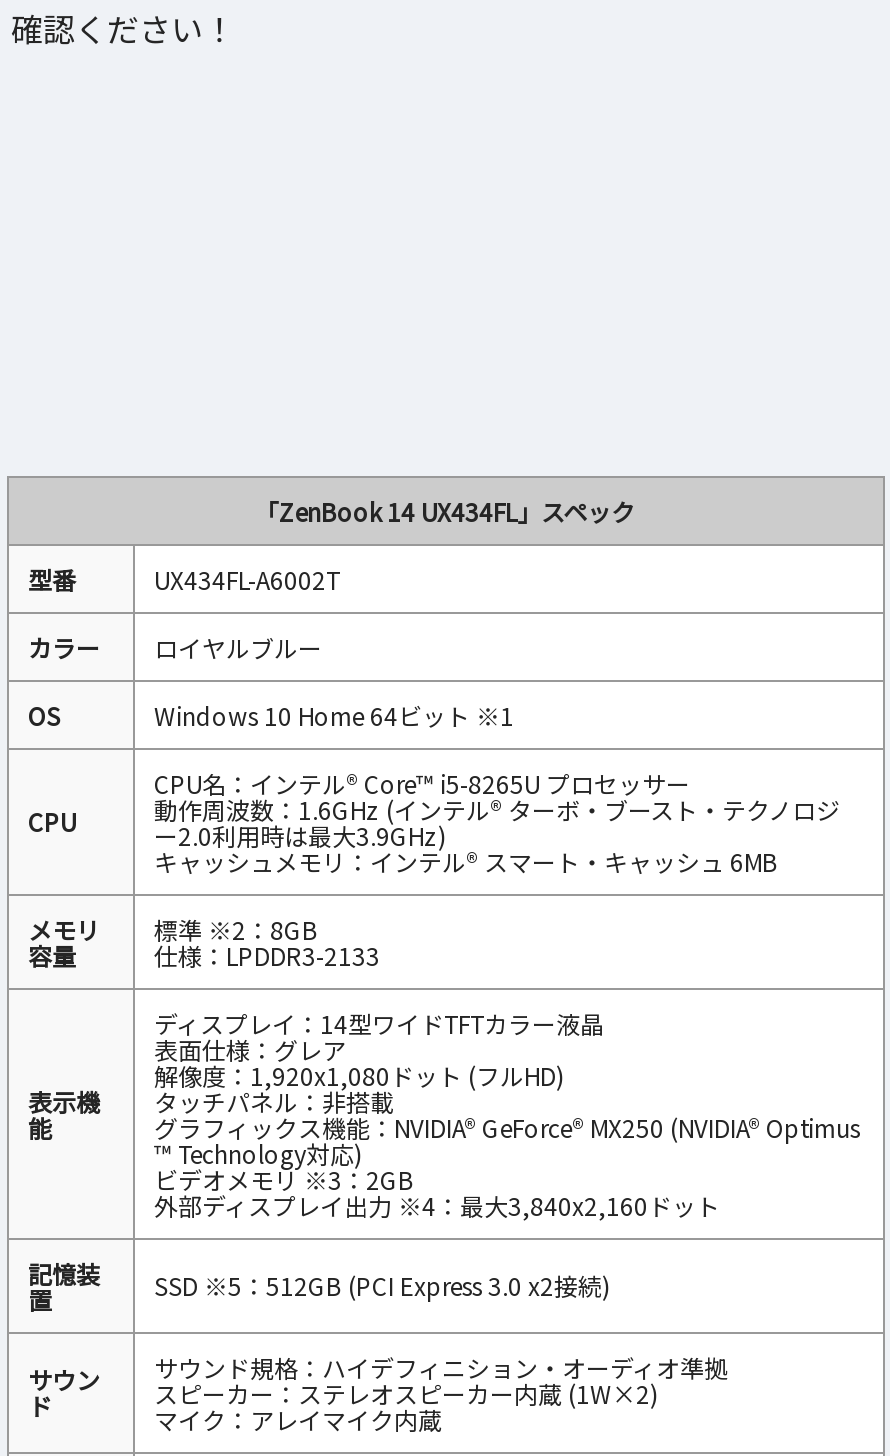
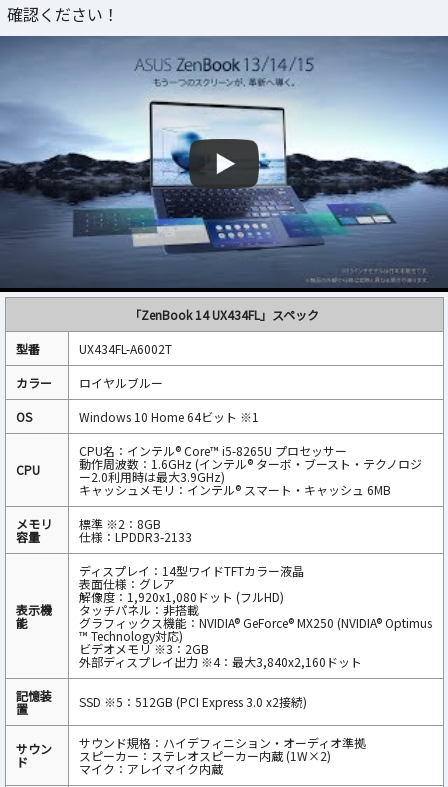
none -> [3,35,445,293] [image]

